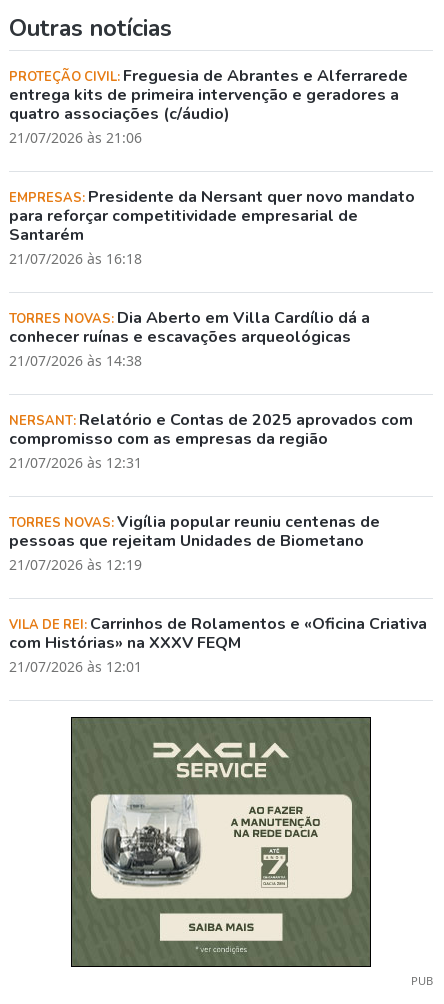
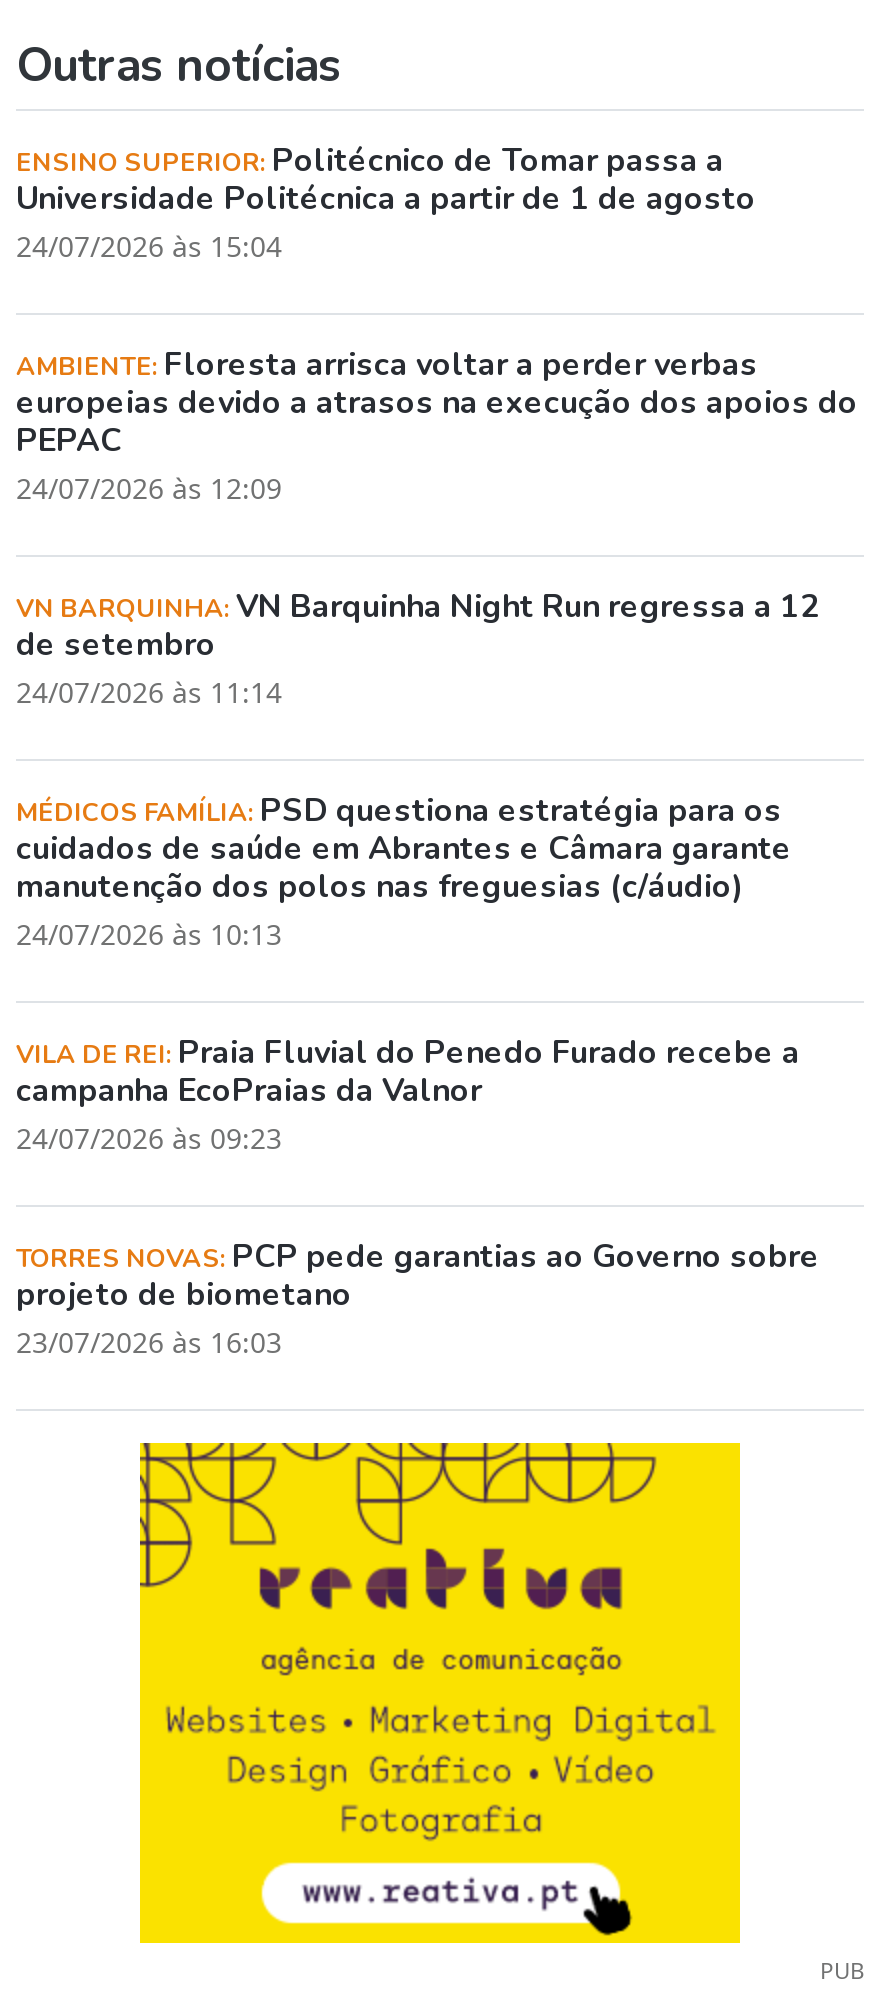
[9,65,408,147] PROTEÇÃO CIVIL: Freguesia de Abrantes e Alferrarede | entrega kits de primeira intervenção e geradores a | quatro associações (c/áudio) | 21/07/2026 às 21:06 -> [16,140,756,266] ENSINO SUPERIOR: Politécnico de Tomar passa a | Universidade Politécnica a partir de 1 de agosto | 24/07/2026 às 15:04
[9,186,415,268] EMPRESAS: Presidente da Nersant quer novo mandato | para reforçar competitividade empresarial de | Santarém | 21/07/2026 às 16:18 -> [16,344,858,508] AMBIENTE: Floresta arrisca voltar a perder verbas | europeias devido a atrasos na execução dos apoios do | PEPAC | 24/07/2026 às 12:09
[9,307,370,370] TORRES NOVAS: Dia Aberto em Villa Cardílio dá a | conhecer ruínas e escavações arqueológicas | 21/07/2026 às 14:38 -> [16,586,820,712] VN BARQUINHA: VN Barquinha Night Run regressa a 12 | de setembro | 24/07/2026 às 11:14
[9,409,413,472] NERSANT: Relatório e Contas de 2025 aprovados com | compromisso com as empresas da região | 21/07/2026 às 12:31 -> [16,790,792,954] MÉDICOS FAMÍLIA: PSD questiona estratégia para os | cuidados de saúde em Abrantes e Câmara garante | manutenção dos polos nas freguesias (c/áudio) | 24/07/2026 às 10:13
[9,511,380,574] TORRES NOVAS: Vigília popular reuniu centenas de | pessoas que rejeitam Unidades de Biometano | 21/07/2026 às 12:19 -> [16,1032,800,1158] VILA DE REI: Praia Fluvial do Penedo Furado recebe a | campanha EcoPraias da Valnor | 24/07/2026 às 09:23
[9,613,427,676] VILA DE REI: Carrinhos de Rolamentos e «Oficina Criativa | com Histórias» na XXXV FEQM | 21/07/2026 às 12:01 -> [16,1236,820,1362] TORRES NOVAS: PCP pede garantias ao Governo sobre | projeto de biometano | 23/07/2026 às 16:03
[70,716,372,968] [image] -> [138,1440,742,1946] [image]

